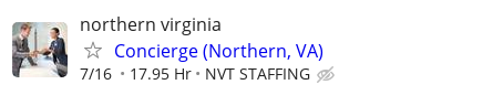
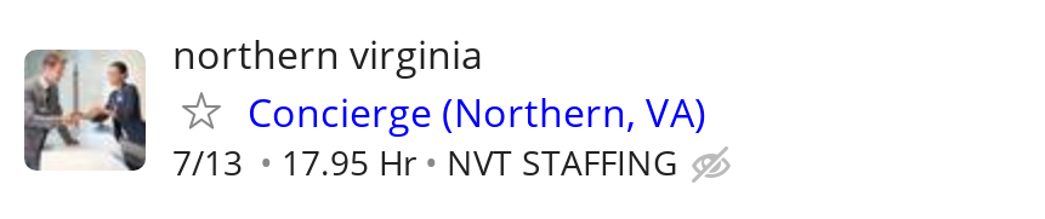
[80,63,310,84] 7/16 17.95 Hr NVT STAFFING -> [172,139,677,185] 7/13 17.95 Hr NVT STAFFING

